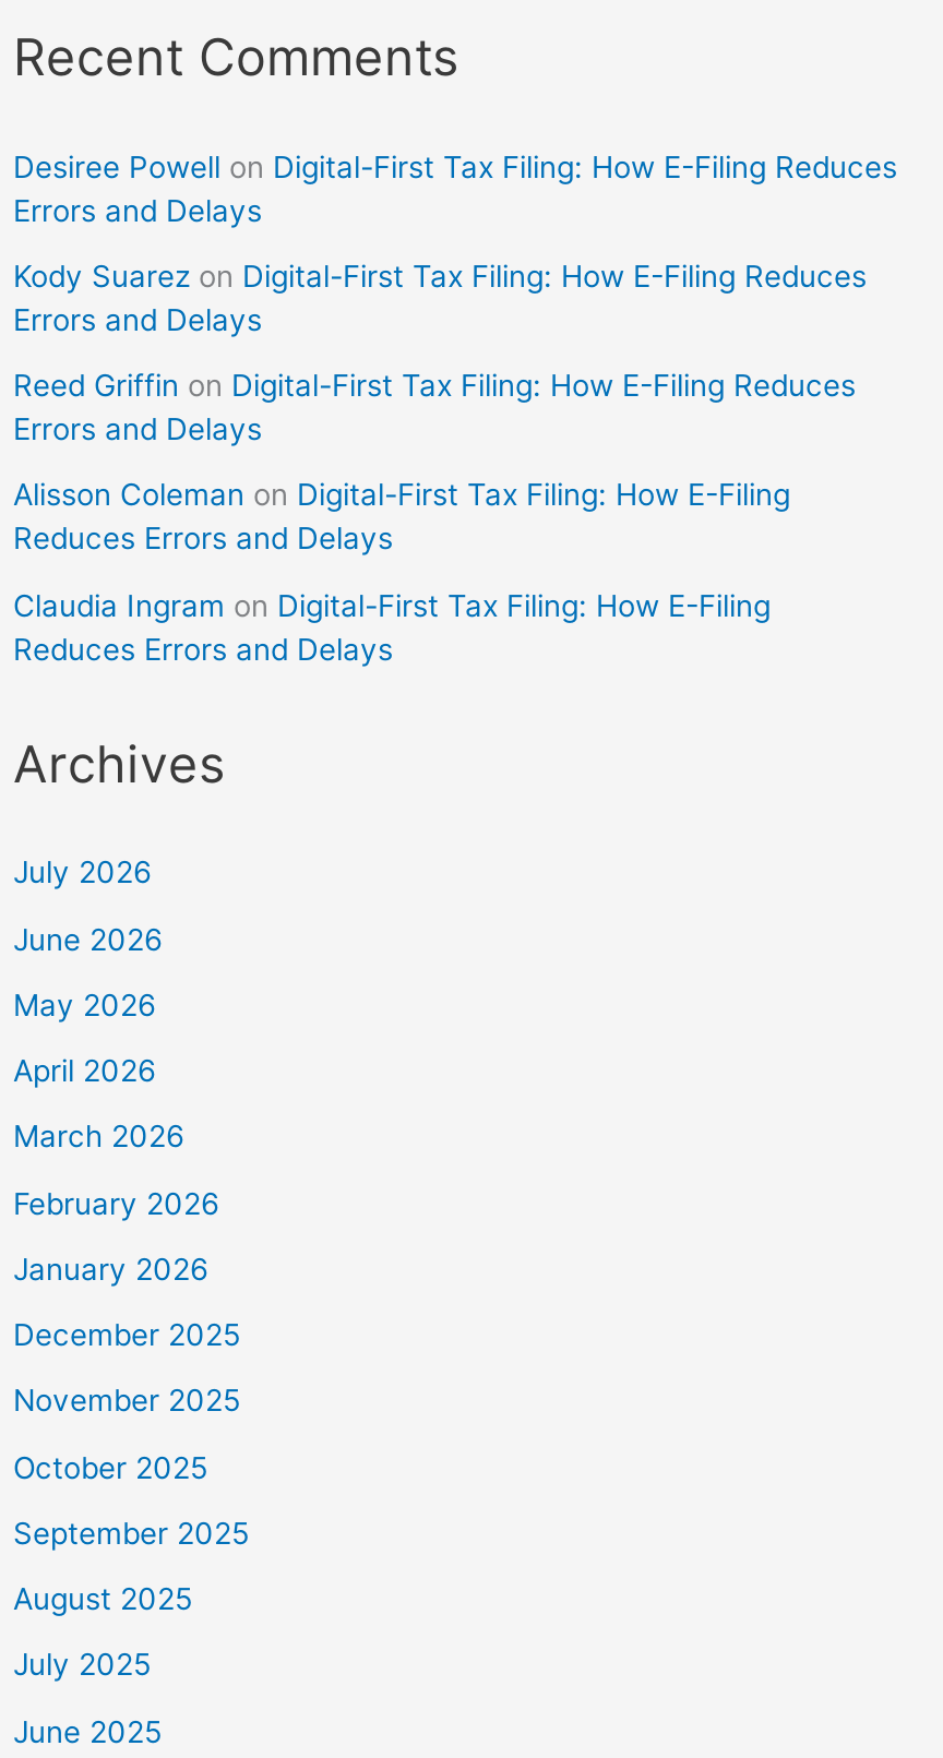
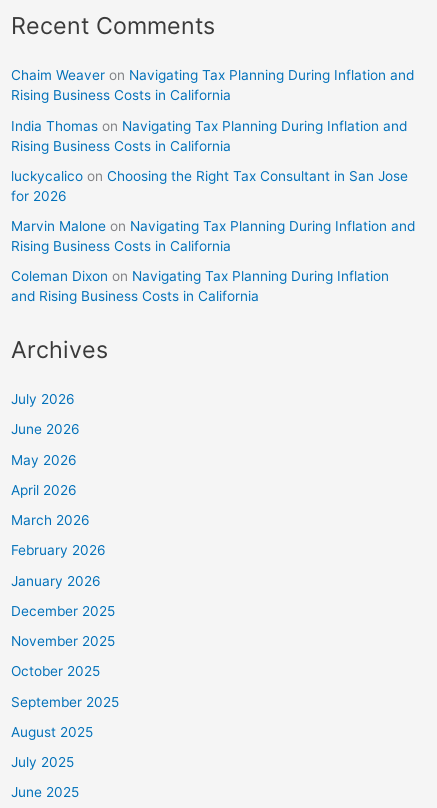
[13,148,897,227] Desiree Powell on Digital-First Tax Filing: How E-Filing Reduces | Errors and Delays -> [11,67,414,103] Chaim Weaver on Navigating Tax Planning During Inflation and | Rising Business Costs in California
[13,258,867,336] Kody Suarez on Digital-First Tax Filing: How E-Filing Reduces | Errors and Delays -> [11,117,407,153] India Thomas on Navigating Tax Planning During Inflation and | Rising Business Costs in California
[13,367,856,446] Reed Griffin on Digital-First Tax Filing: How E-Filing Reduces | Errors and Delays -> [11,168,408,204] luckycalico on Choosing the Right Tax Consultant in San Jose | for 2026
[13,477,790,555] Alisson Coleman on Digital-First Tax Filing: How E-Filing | Reduces Errors and Delays -> [11,218,415,254] Marvin Malone on Navigating Tax Planning During Inflation and | Rising Business Costs in California
[13,587,771,665] Claudia Ingram on Digital-First Tax Filing: How E-Filing | Reduces Errors and Delays -> [11,268,389,304] Coleman Dixon on Navigating Tax Planning During Inflation | and Rising Business Costs in California

